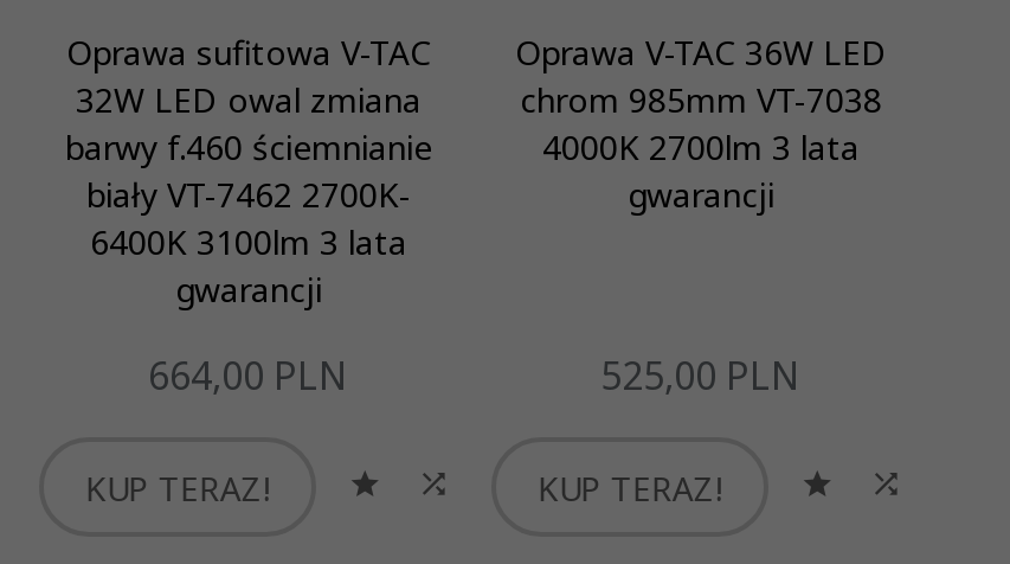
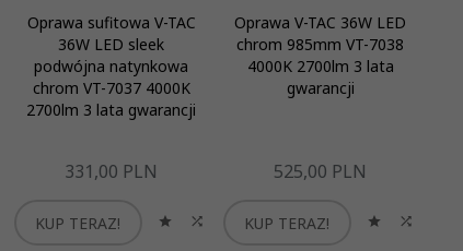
[65,77,432,312] 32W LED owal zmiana | barwy f.460 ściemnianie | biały VT-7462 2700K- | 6400K 3100lm 3 lata | gwarancji -> [26,34,196,120] 36W LED sleek | podwójna natynkowa | chrom VT-7037 4000K | 2700lm 3 lata gwarancji
[148,350,349,402] 664,00 PLN -> [65,159,158,183] 331,00 PLN

